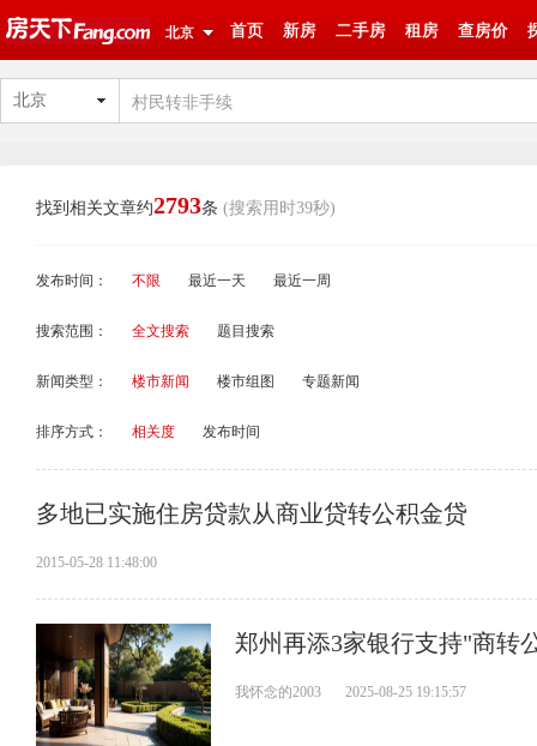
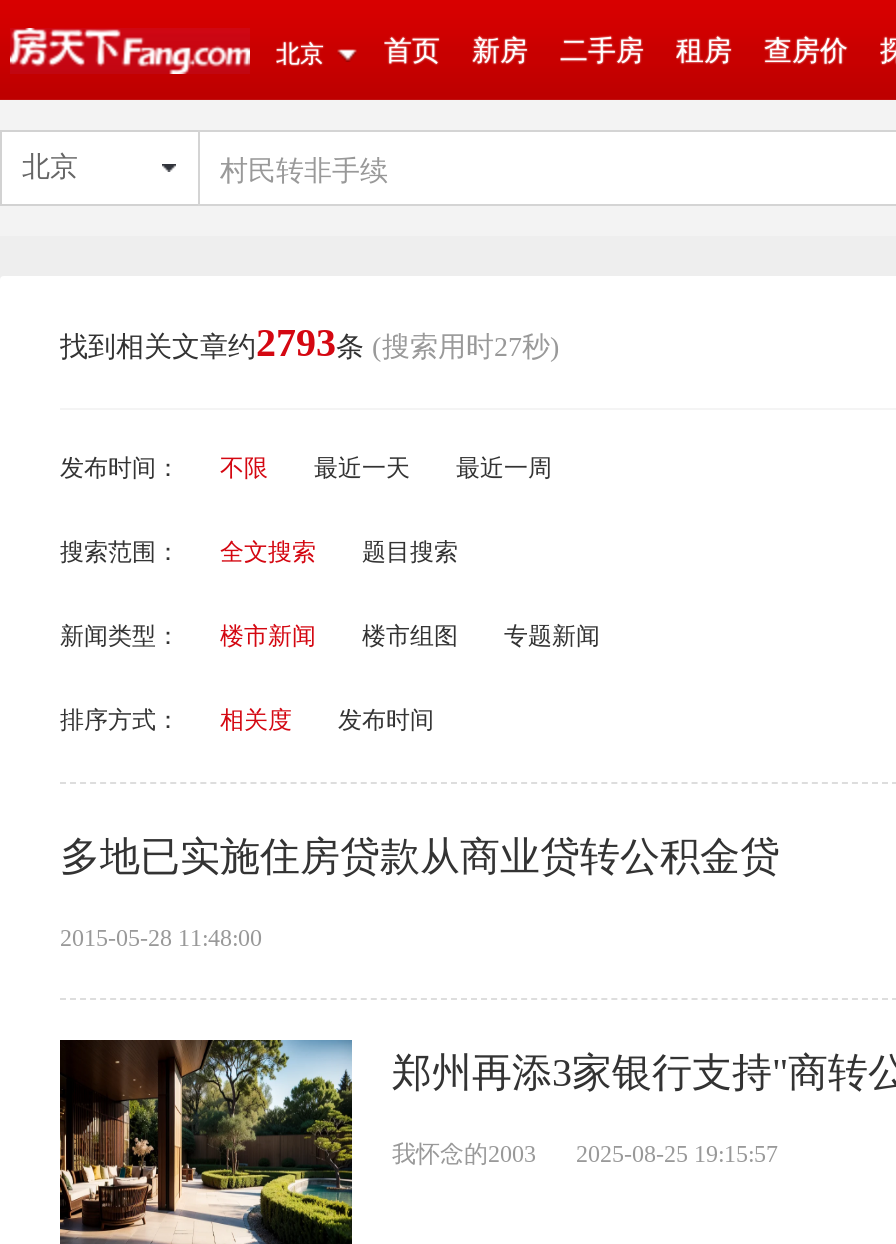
[36,192,336,218] 找到相关文章约2793条(搜索用时39秒) -> [60,320,560,364] 找到相关文章约2793条(搜索用时27秒)

